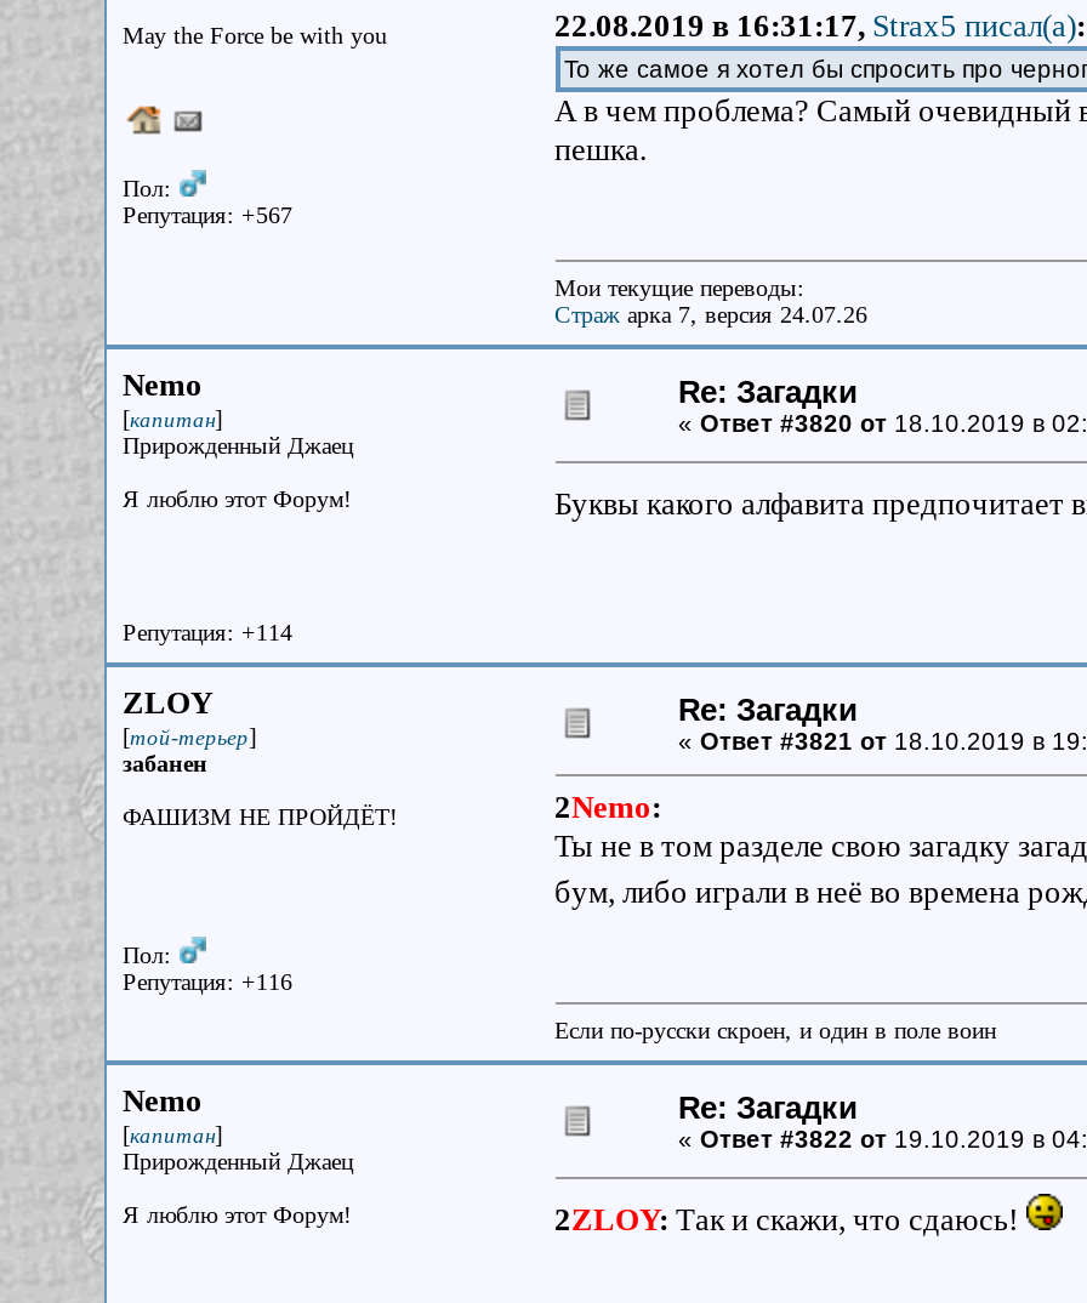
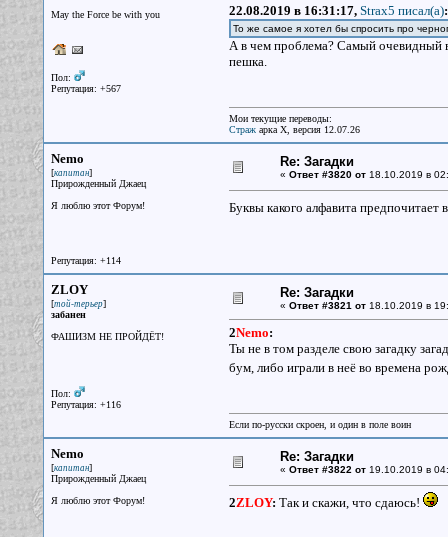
[554,301,867,328] Страж арка 7, версия 24.07.26 -> [228,124,359,135] Страж арка X, версия 12.07.26

